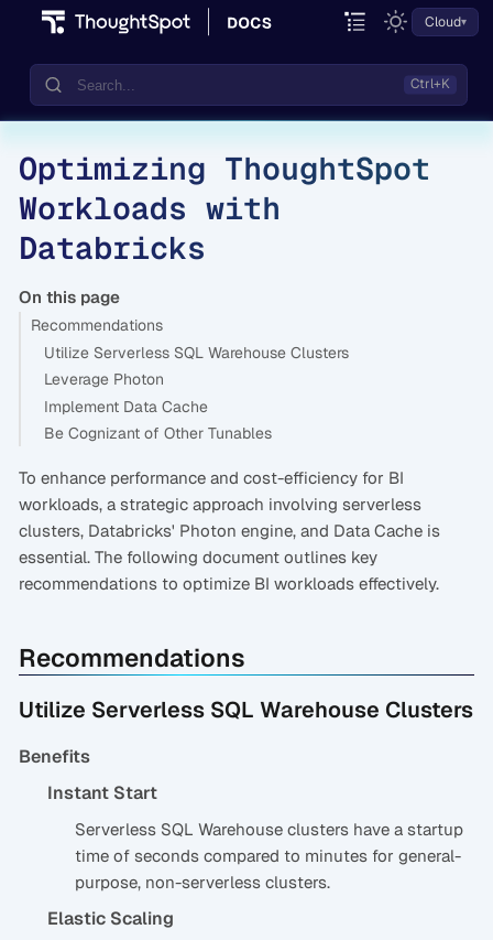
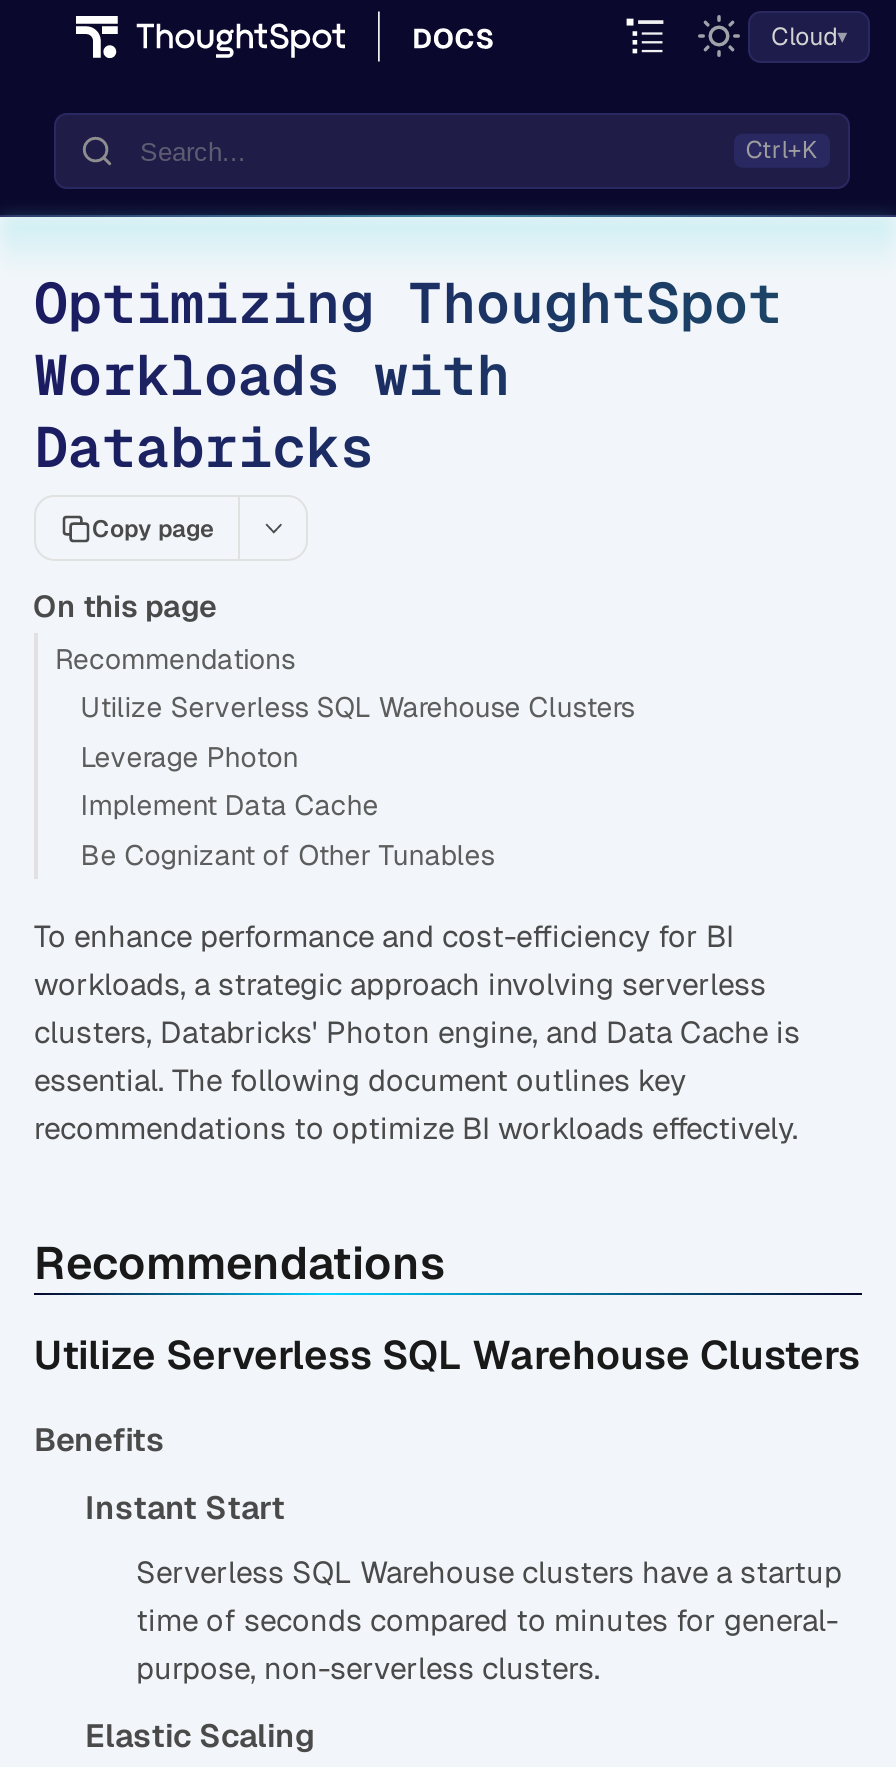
none -> [92,512,214,542] Copy page

